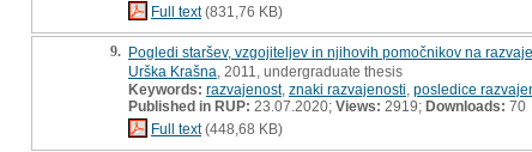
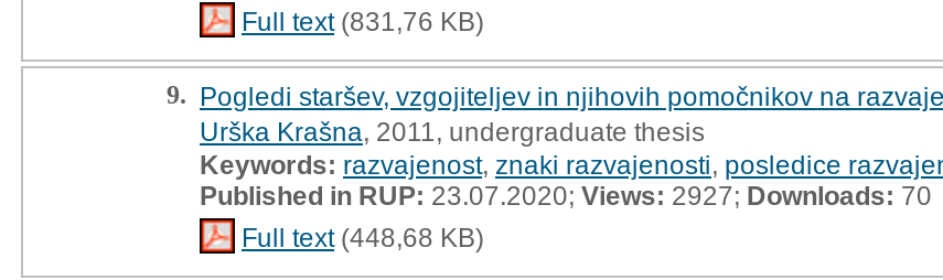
[128,98,526,114] Published in RUP:23.07.2020;Views:2919;Downloads:70 -> [200,180,932,211] Published in RUP:23.07.2020;Views:2927;Downloads:70

